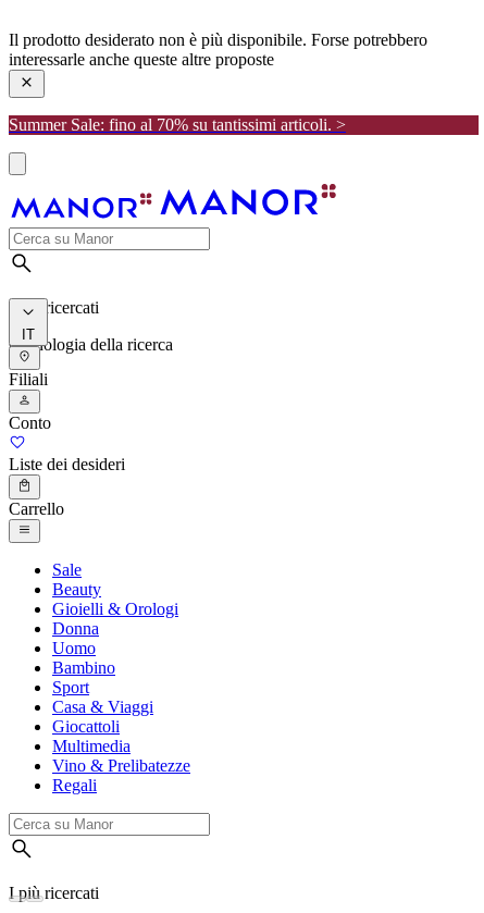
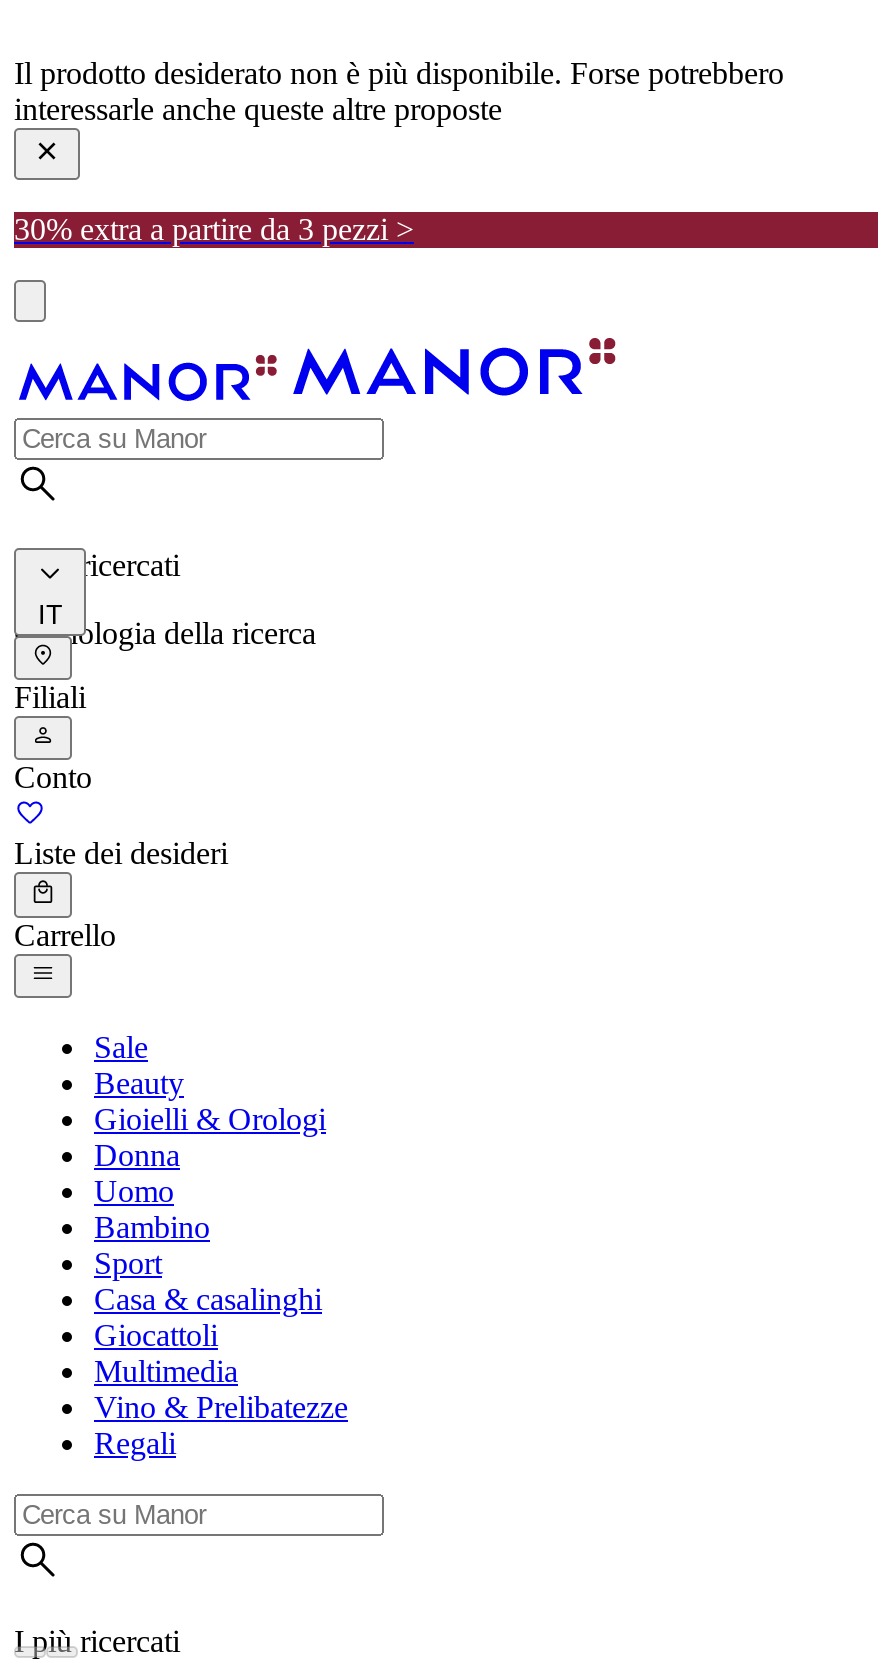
[9,115,346,134] Summer Sale: fino al 70% su tantissimi articoli. > -> [14,211,414,245] 30% extra a partire da 3 pezzi >
[52,698,153,716] Casa & Viaggi -> [94,1282,322,1316] Casa & casalinghi

